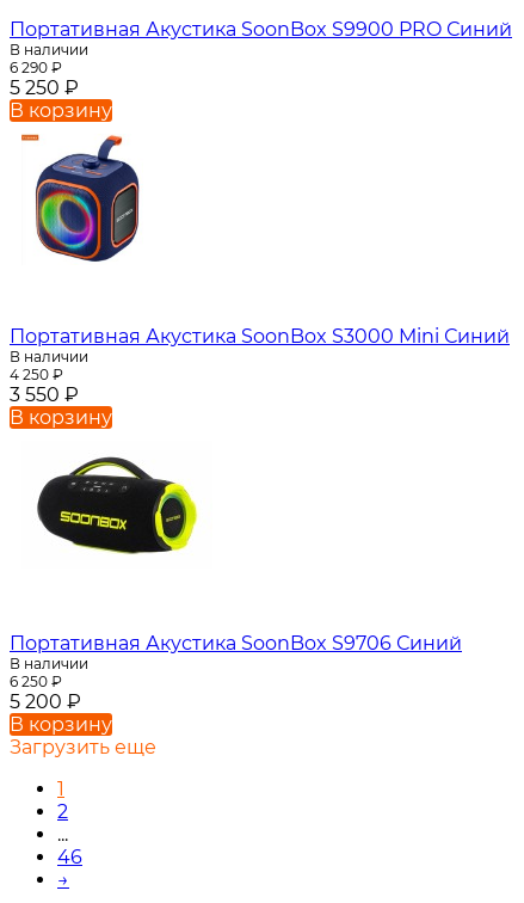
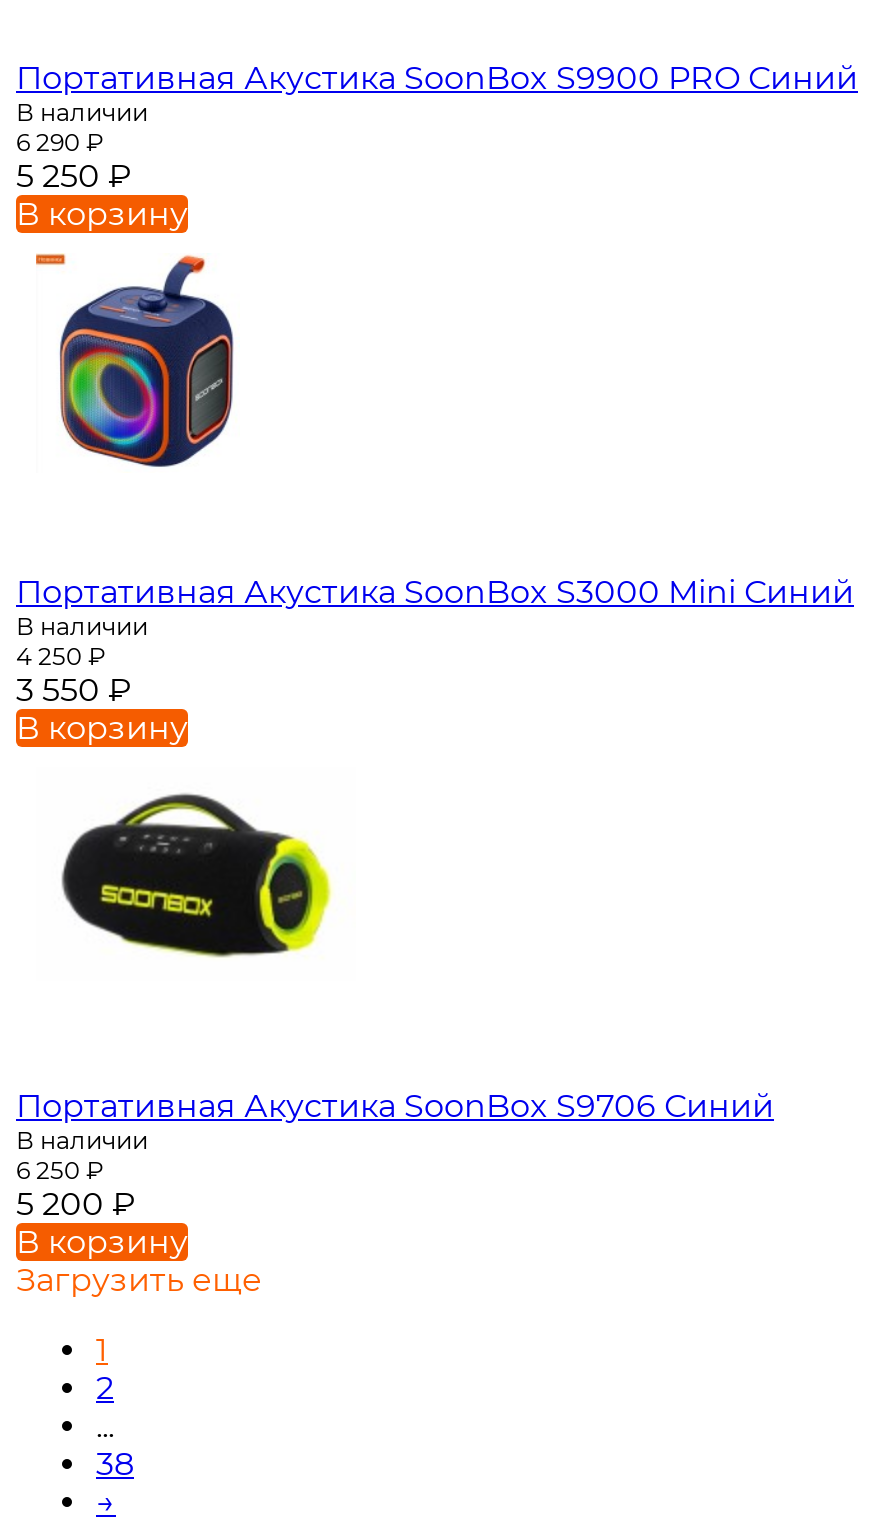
[57,845,82,868] 46 -> [96,1445,134,1483] 38

